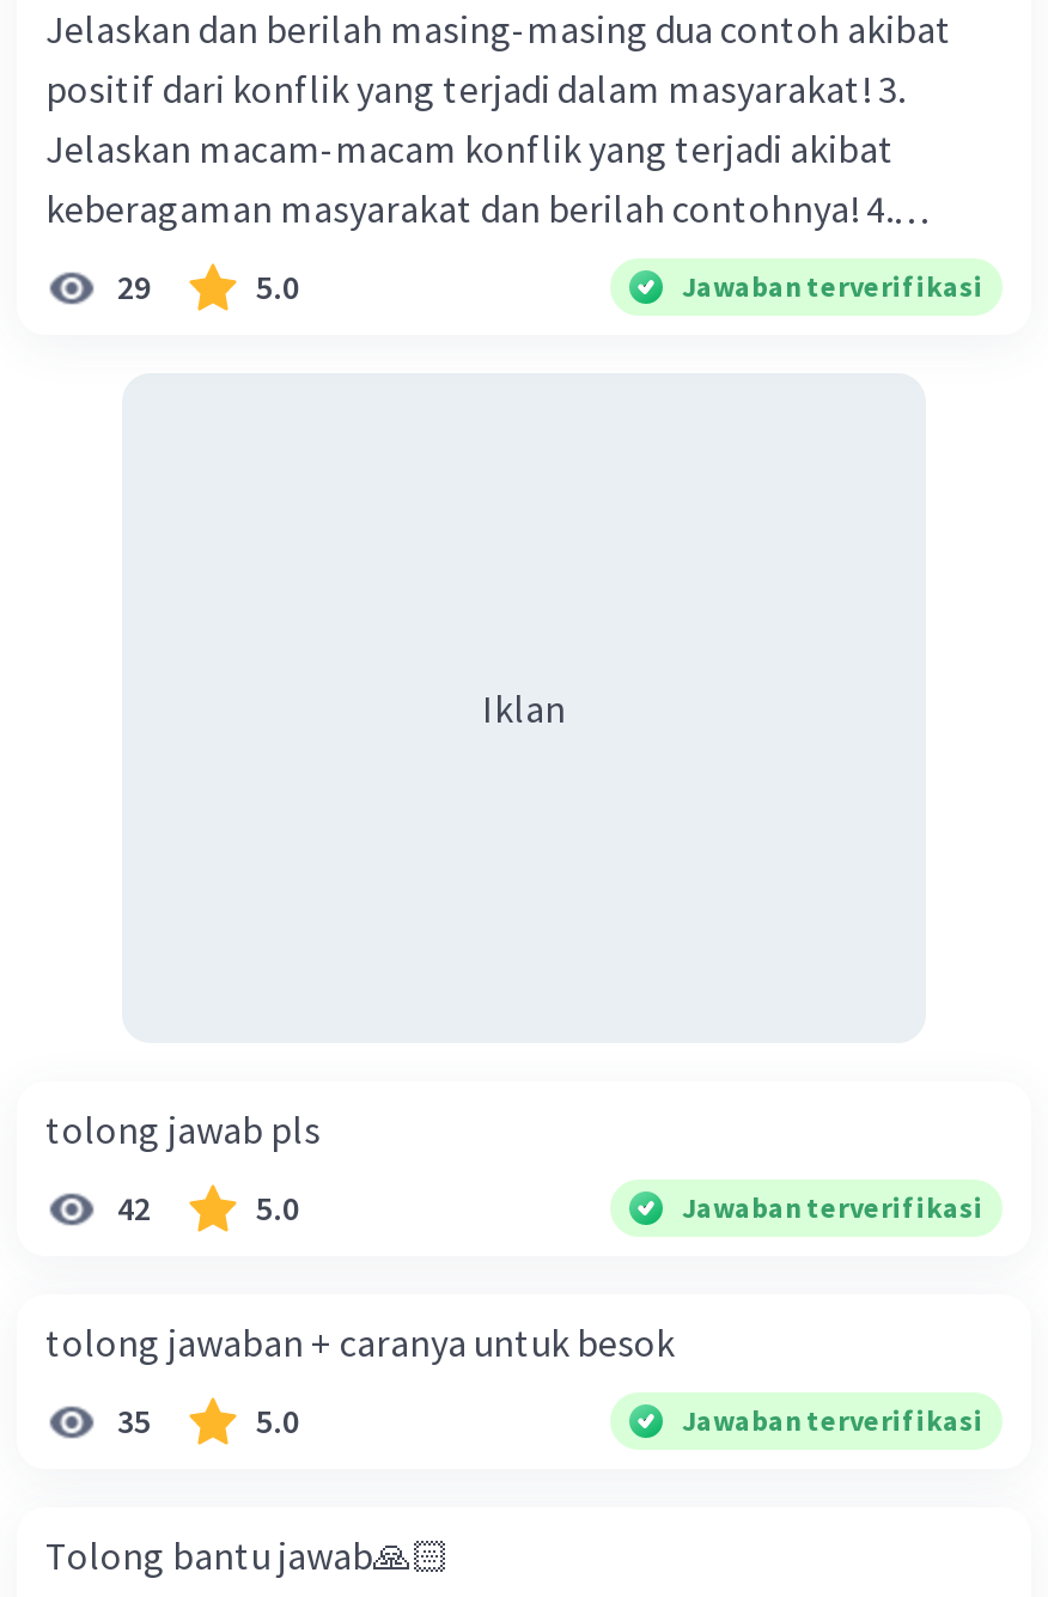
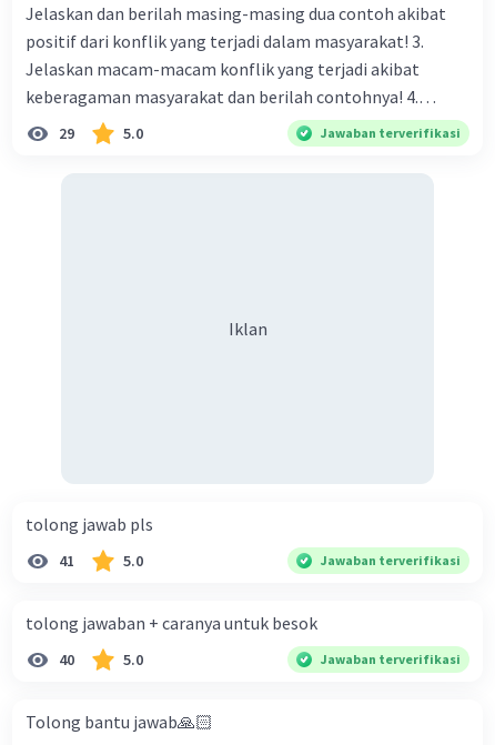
[117,1187,151,1230] 42 -> [59,551,74,571] 41
[117,1400,151,1443] 35 -> [59,650,74,670] 40

